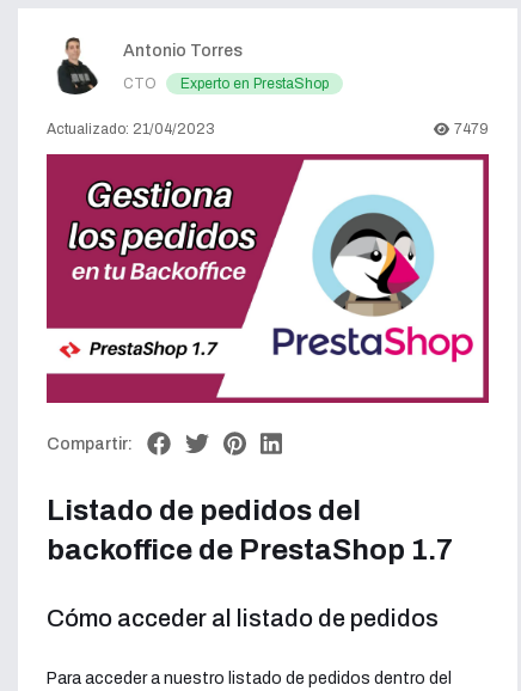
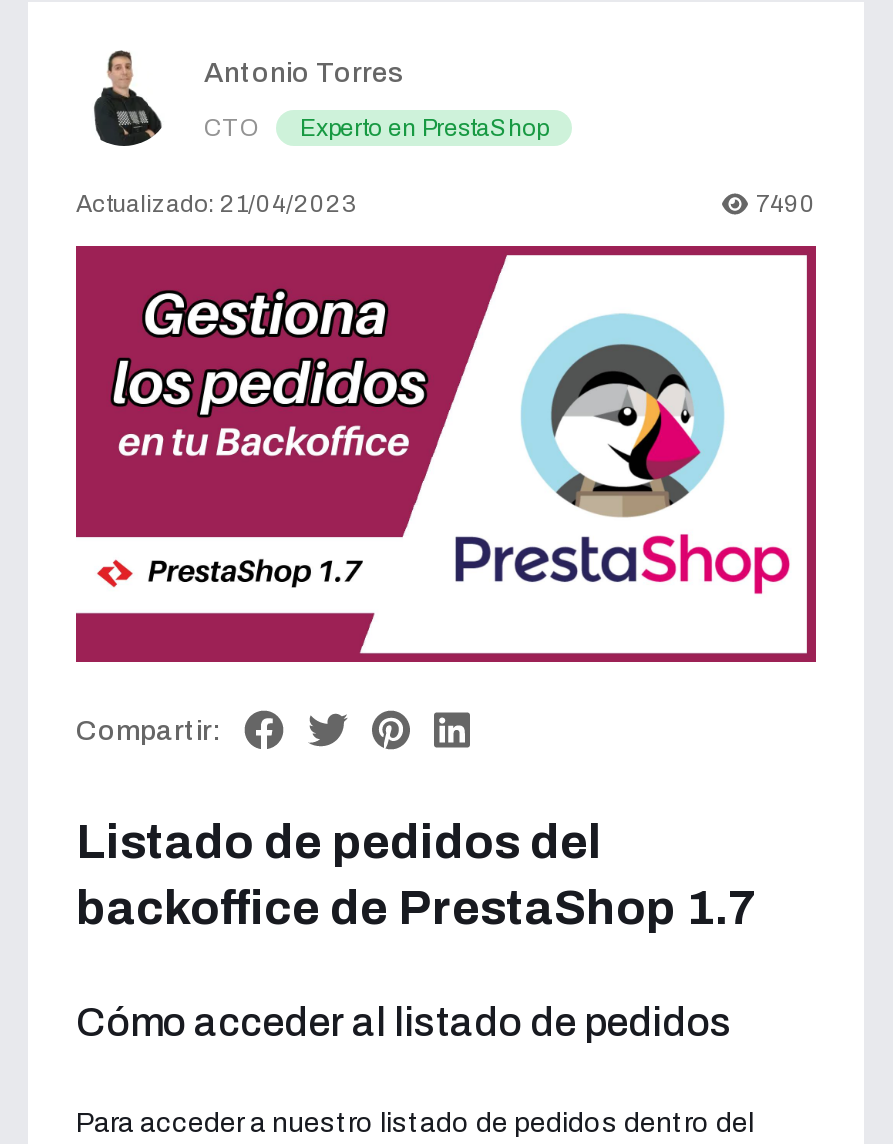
[454,121,489,137] 7479 -> [756,190,816,218] 7490

